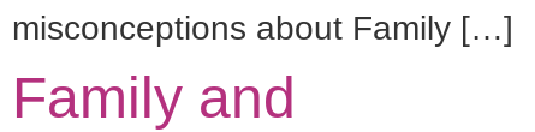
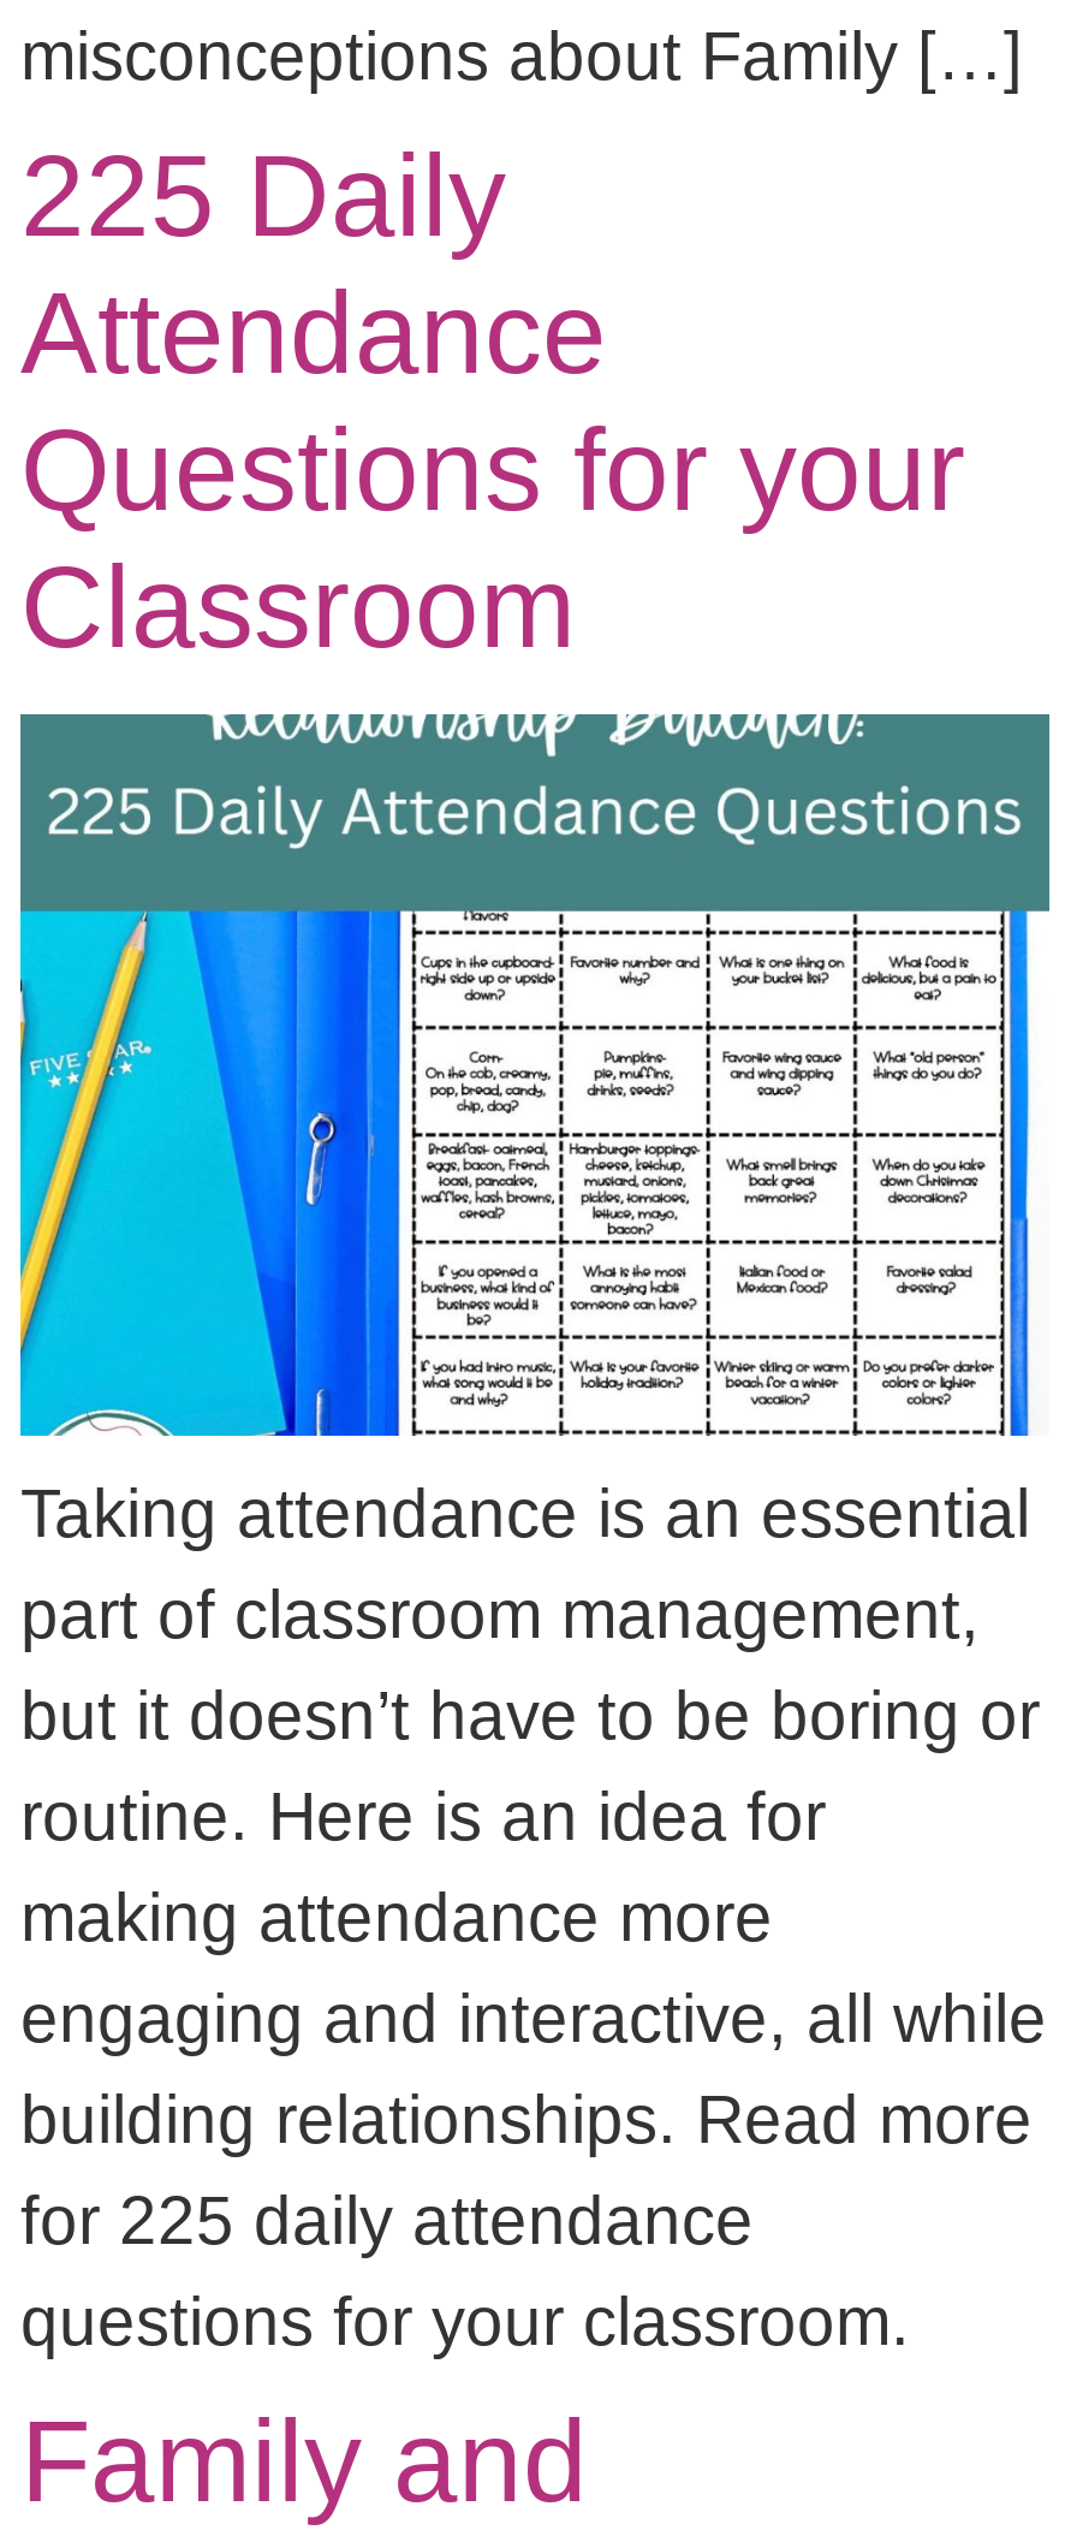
none -> [18,712,1052,2359] [image] | Taking attendance is an essential | part of classroom management, | but it doesn’t have to be boring or | routine. Here is an idea for | making attendance more | engaging and interactive, all while | building relationships. Read more | for 225 daily attendance | questions for your classroom.
none -> [20,132,965,670] 225 Daily | Attendance | Questions for your | Classroom

